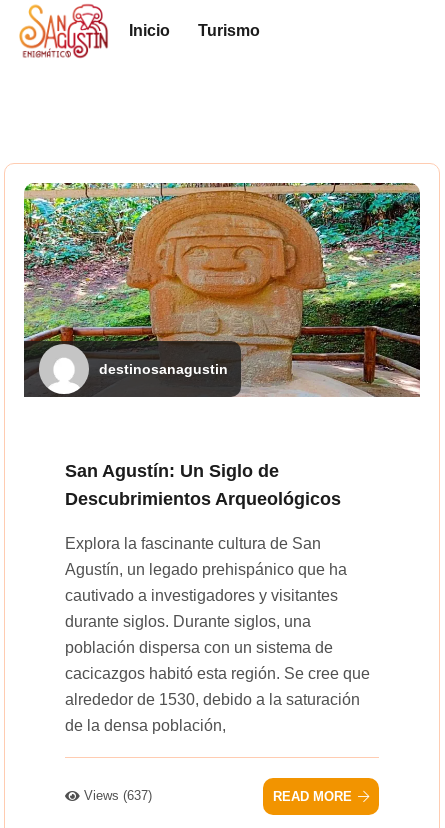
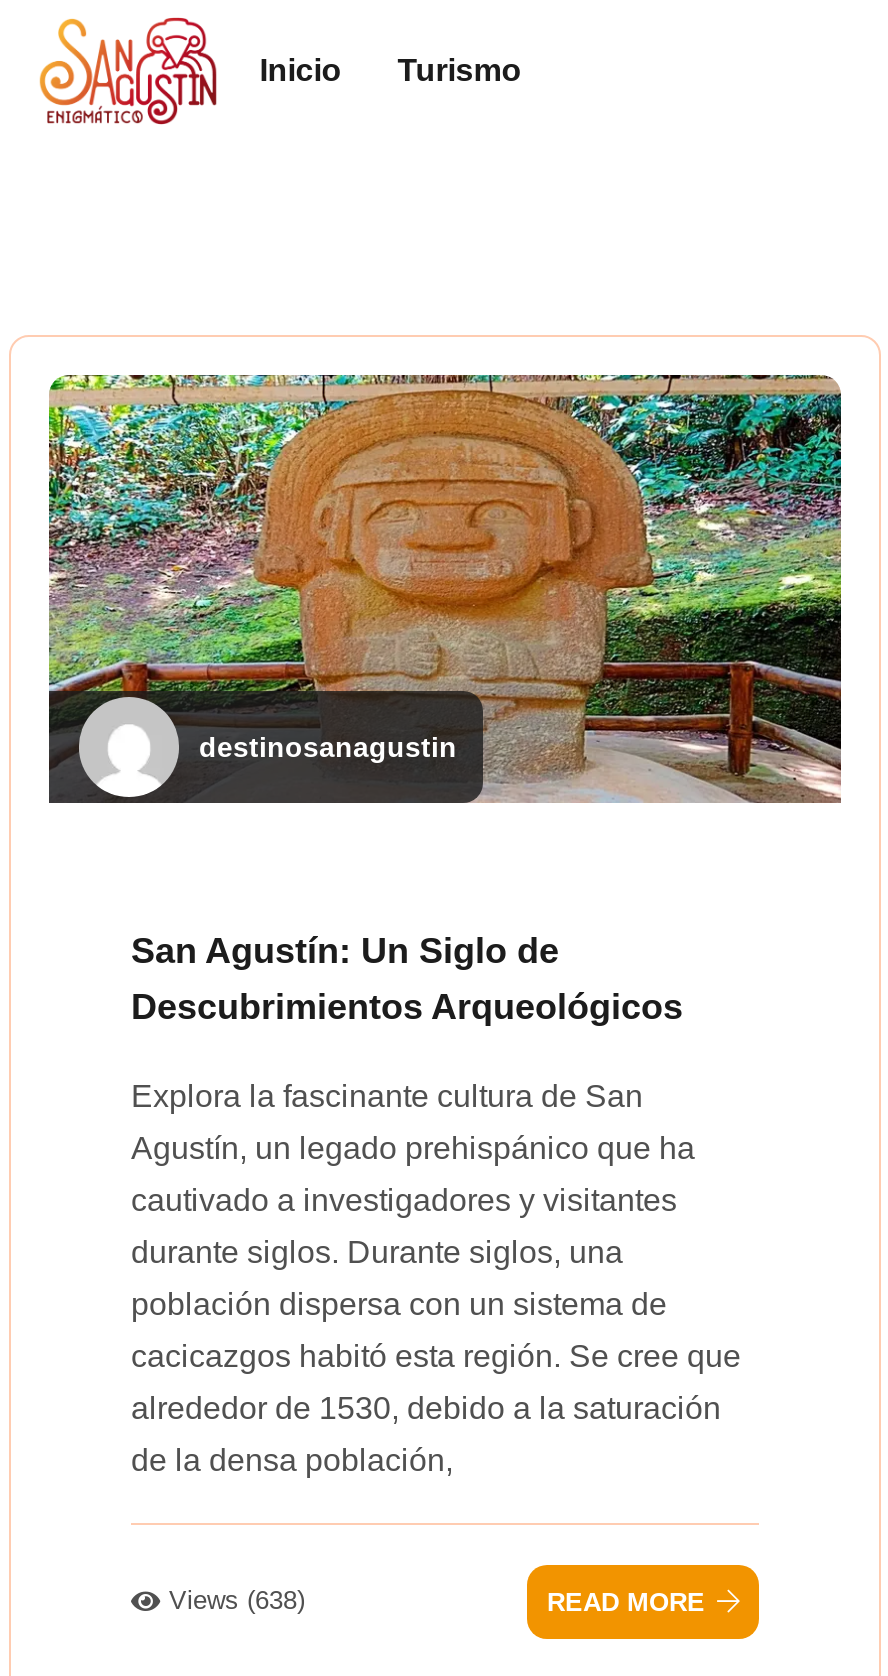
[84,788,152,803] Views (637) -> [169,1586,305,1616] Views (638)

